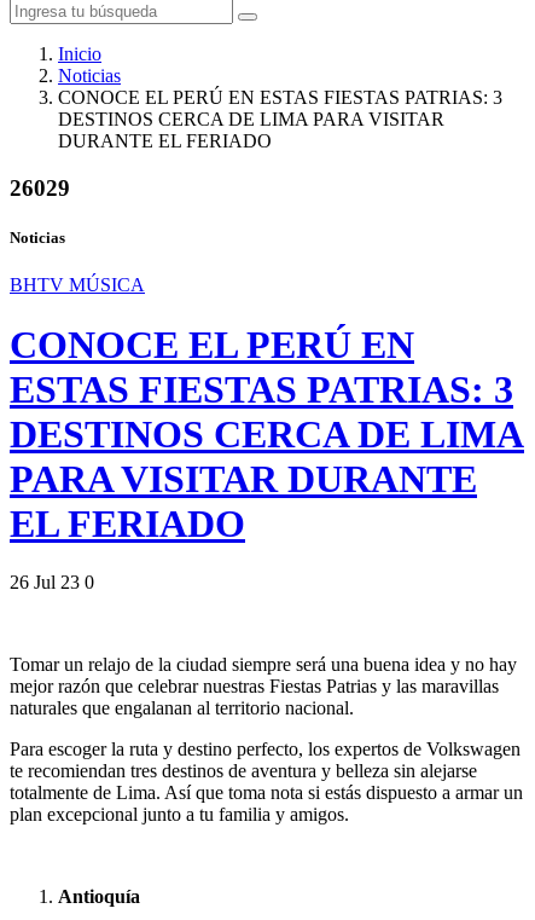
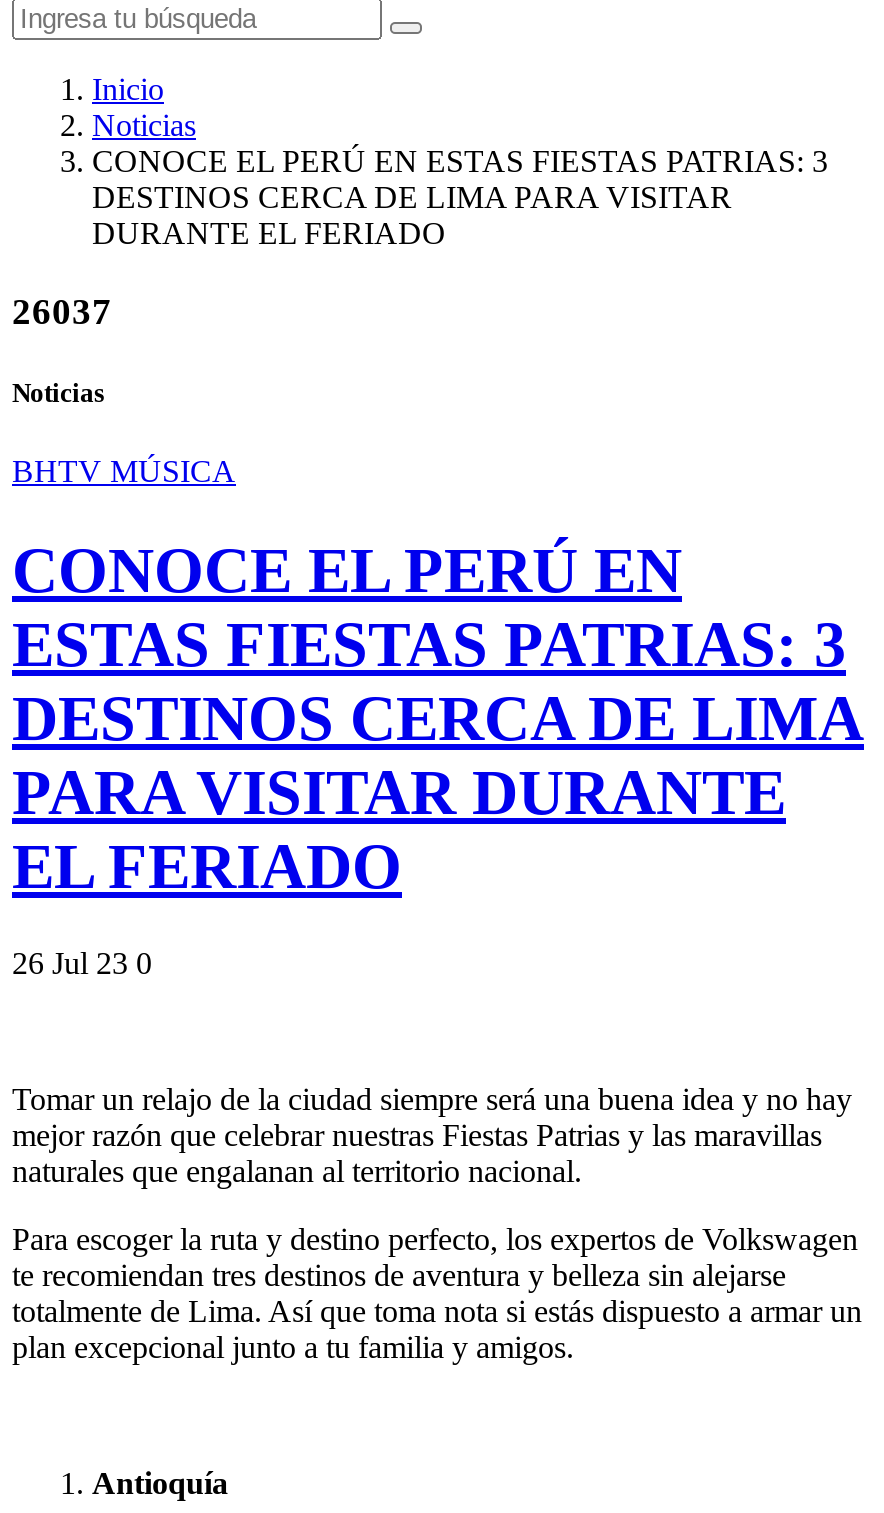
[10,175,70,200] 26029 -> [12,289,112,331] 26037

